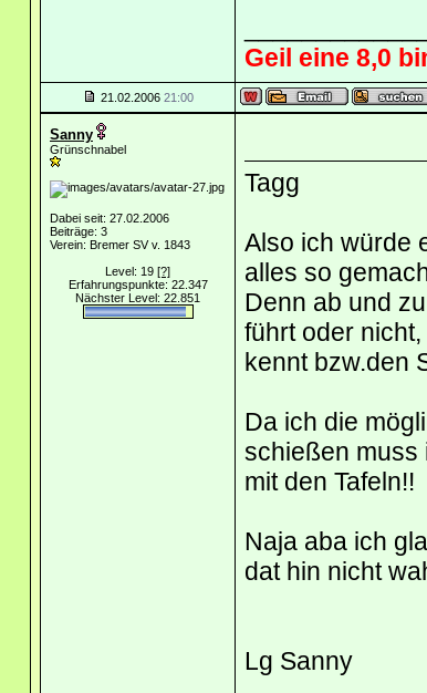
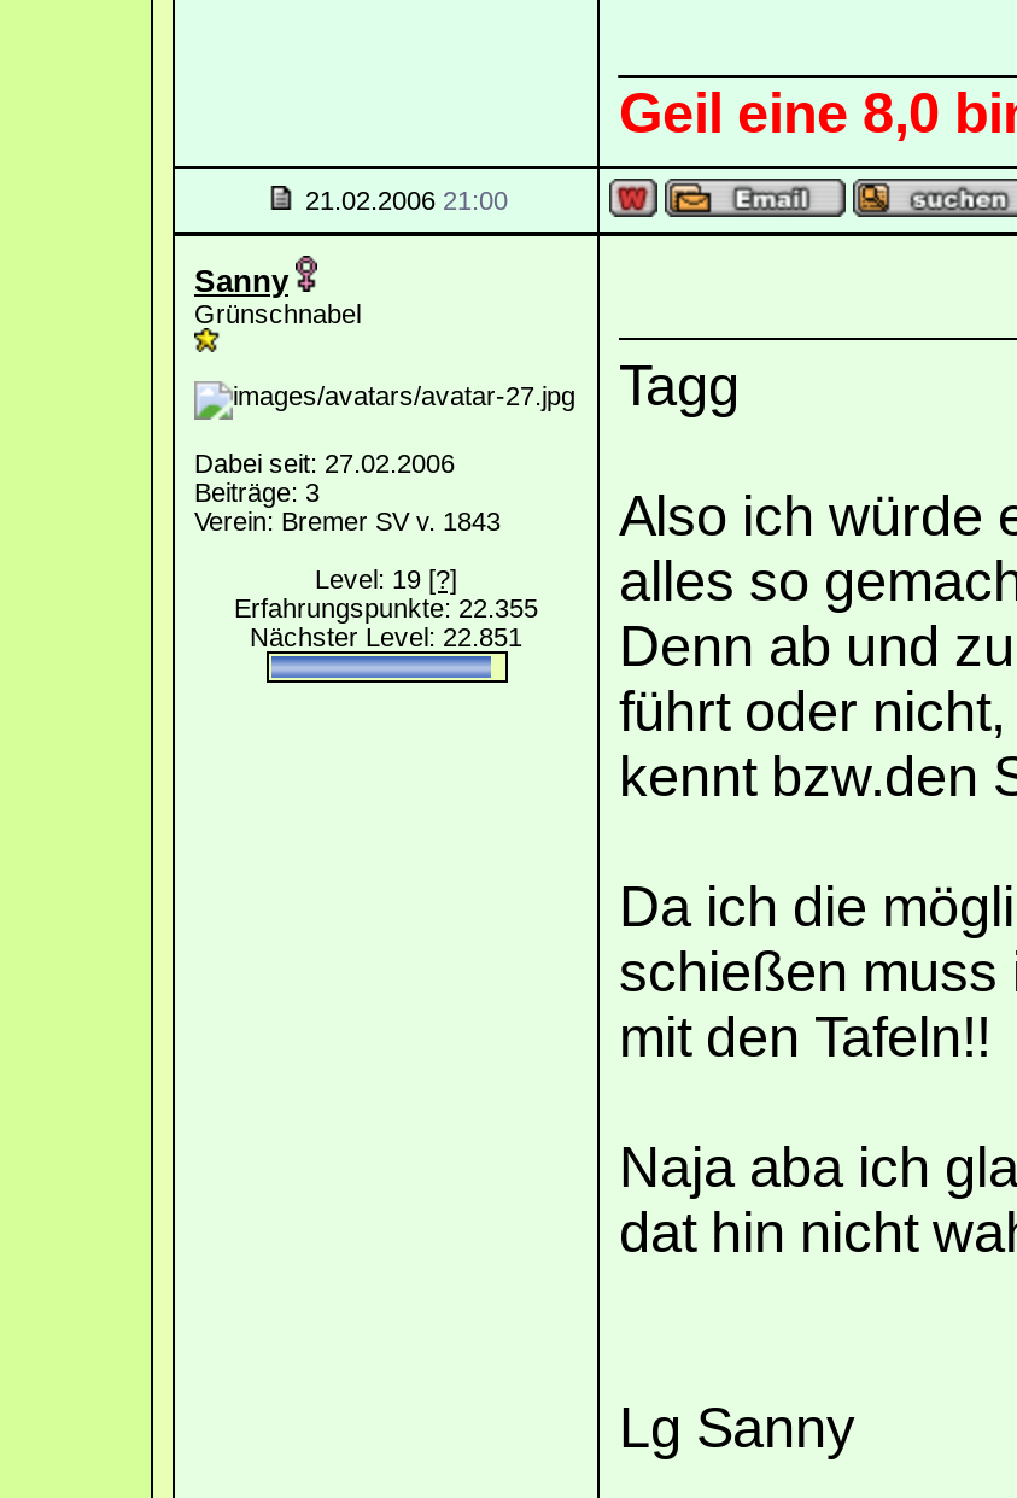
[68,278,207,291] Erfahrungspunkte: 22.347 -> [234,593,538,622] Erfahrungspunkte: 22.355

